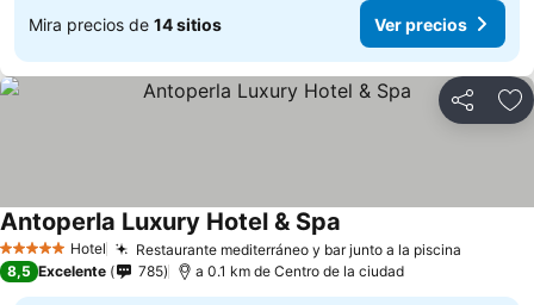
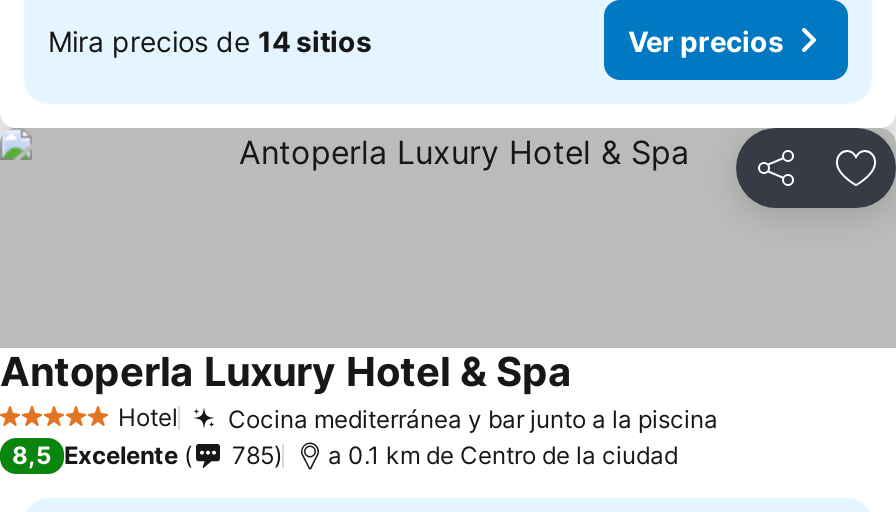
[136,240,461,258] Restaurante mediterráneo y bar junto a la piscina -> [228,403,718,433] Cocina mediterránea y bar junto a la piscina

